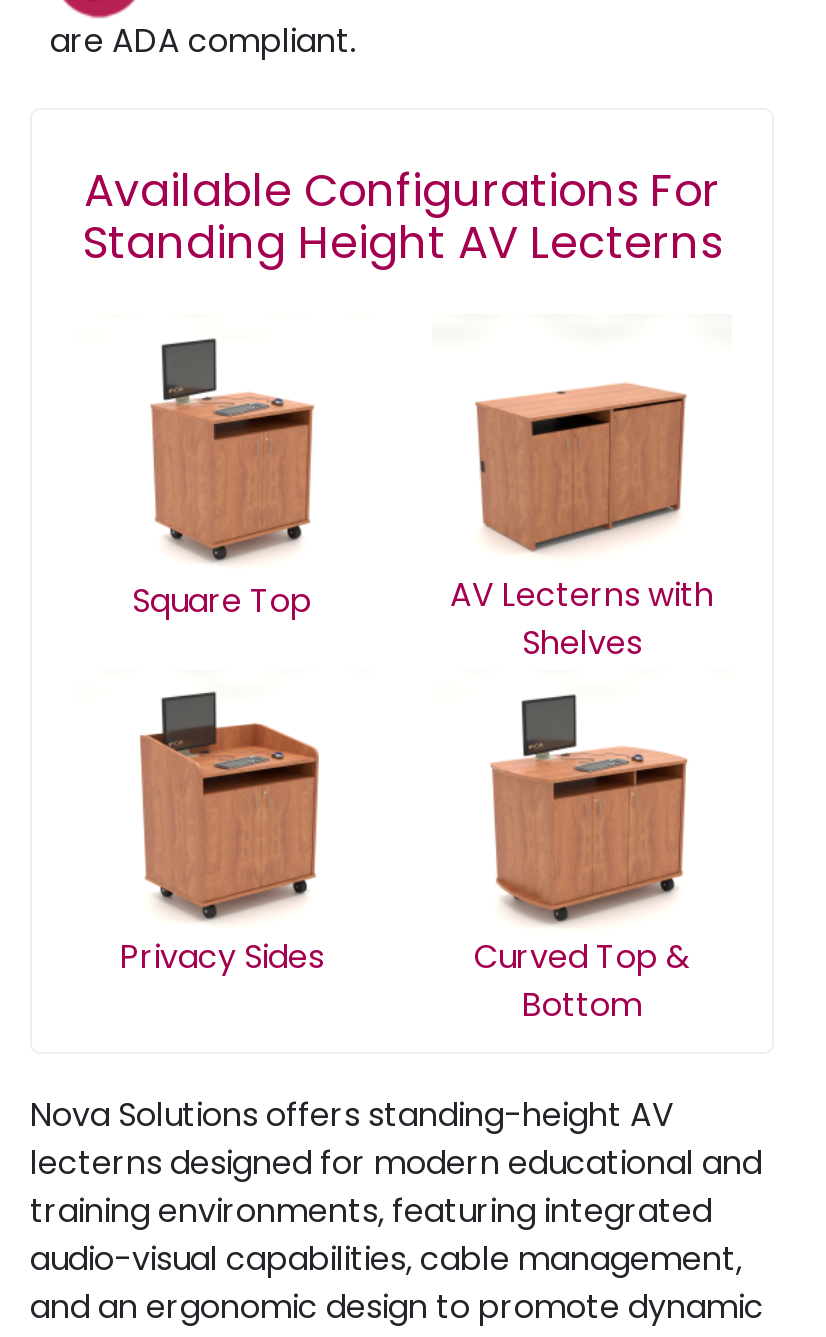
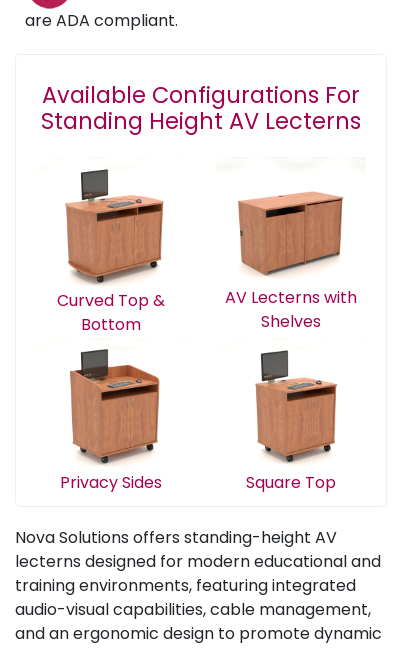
moved [132,392,326,620] -> [246,378,343,492]: [image] | Square Top
moved [474,744,690,1025] -> [57,195,165,334]: [image] | Curved Top & | Bottom

